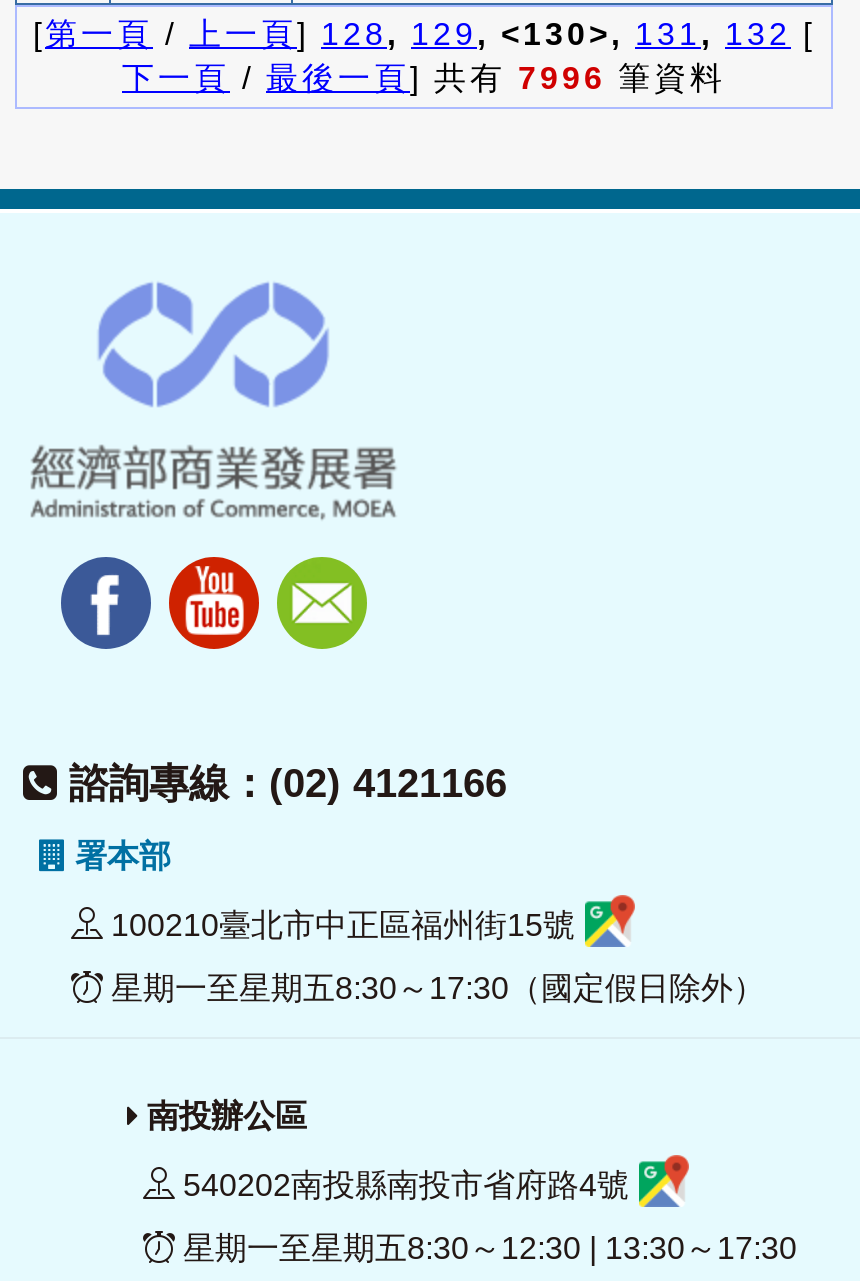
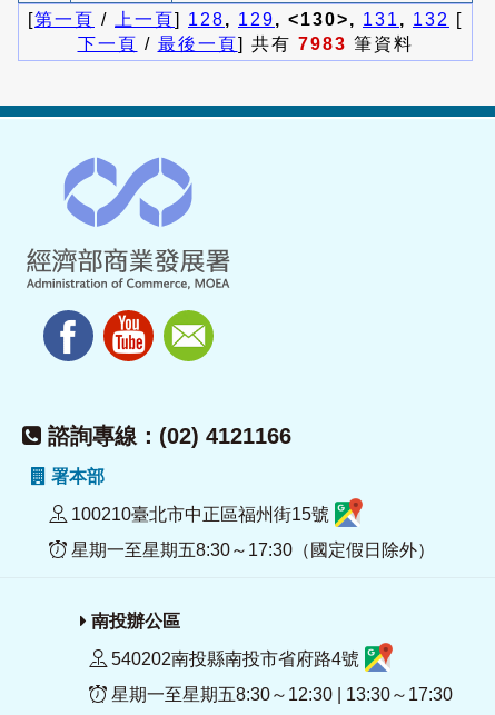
[122,61,726,95] 下一頁/最後一頁] 共有7996筆資料 -> [77,34,413,53] 下一頁/最後一頁] 共有7983筆資料

